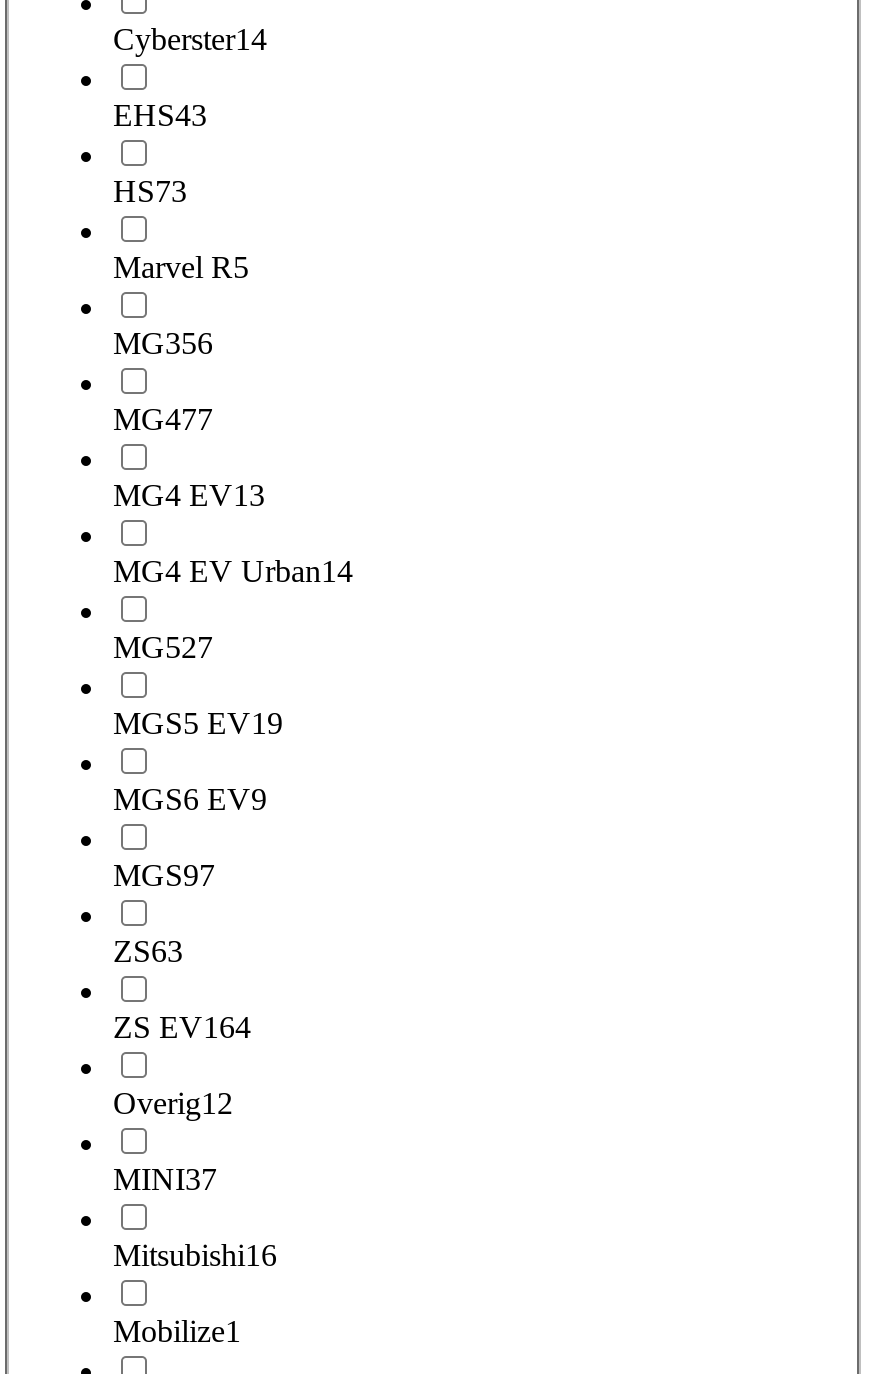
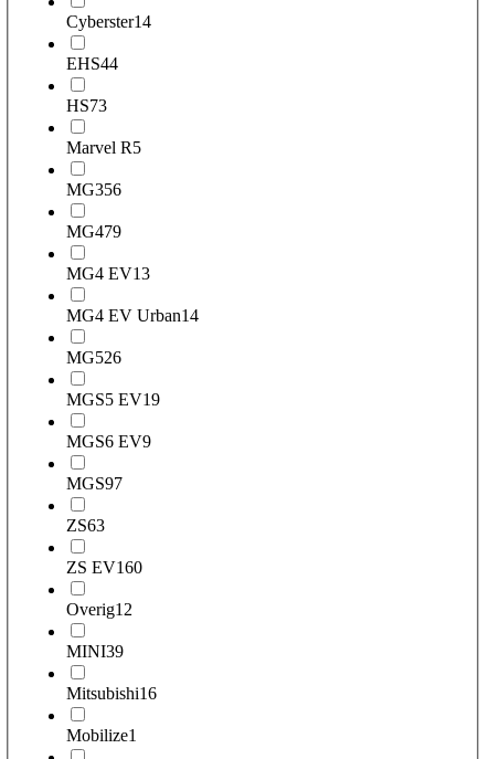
[113,97,207,131] EHS43 -> [66,54,118,72] EHS44
[113,401,213,435] MG477 -> [66,222,121,240] MG479
[113,629,213,663] MG527 -> [66,348,121,366] MG526
[113,1009,251,1043] ZS EV164 -> [66,557,142,576] ZS EV160
[113,1161,217,1195] MINI37 -> [66,641,124,660] MINI39

